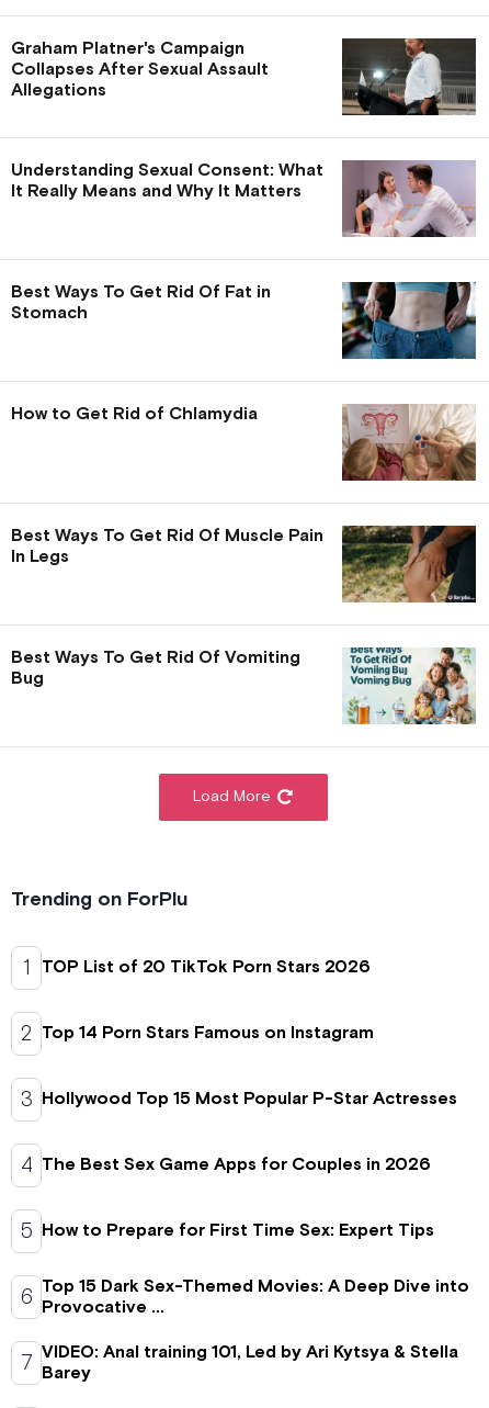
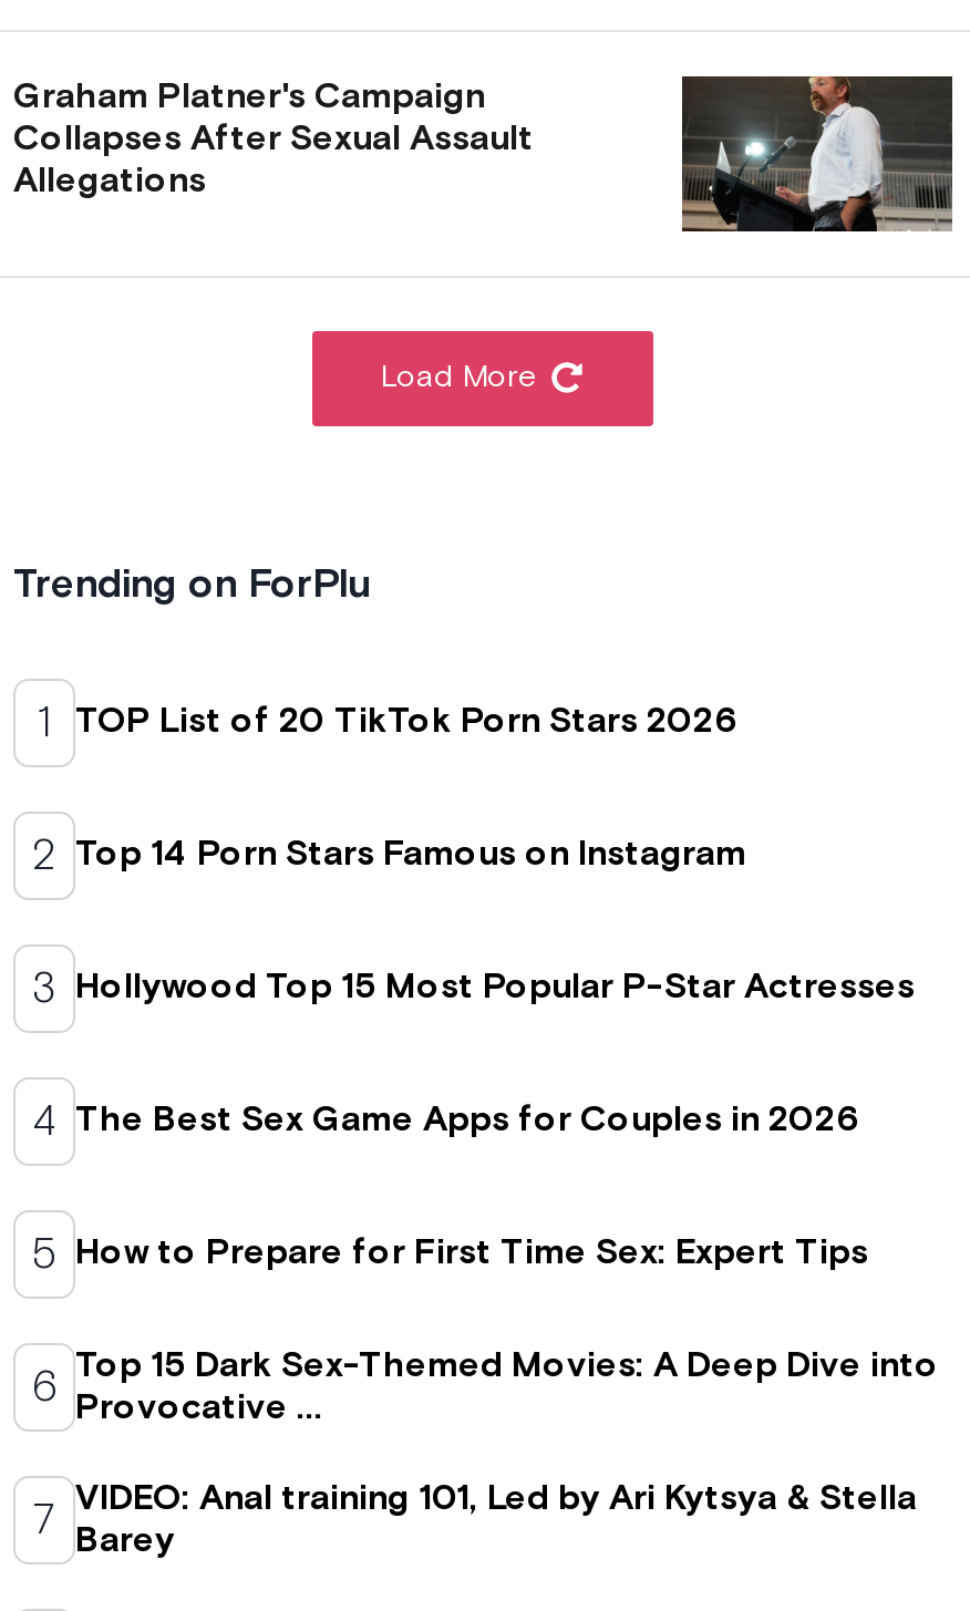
[11,159,477,238] [image] | Understanding Sexual Consent: What | It Really Means and Why It Matters -> none
[11,281,271,325] Best Ways To Get Rid Of Fat in | Stomach -> none
[341,281,477,360] [image] -> none
[11,403,258,426] How to Get Rid of Chlamydia -> none
[341,403,477,482] [image] -> none
[11,525,477,604] [image] | Best Ways To Get Rid Of Muscle Pain | In Legs -> none
[11,646,476,725] [image] | Best Ways To Get Rid Of Vomiting | Bug -> none

